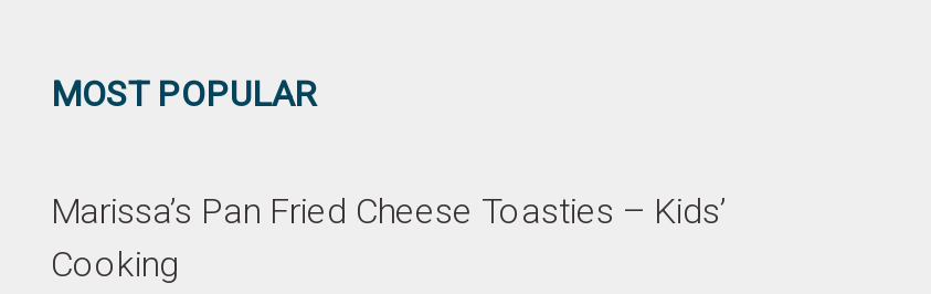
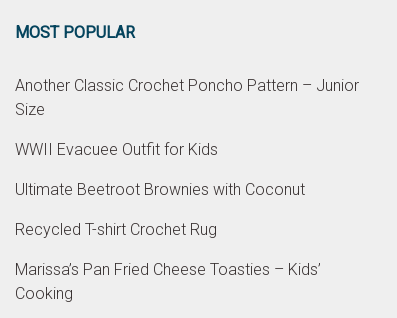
none -> [15,76,359,239] Another Classic Crochet Poncho Pattern – Junior | Size | WWII Evacuee Outfit for Kids | Ultimate Beetroot Brownies with Coconut | Recycled T-shirt Crochet Rug

